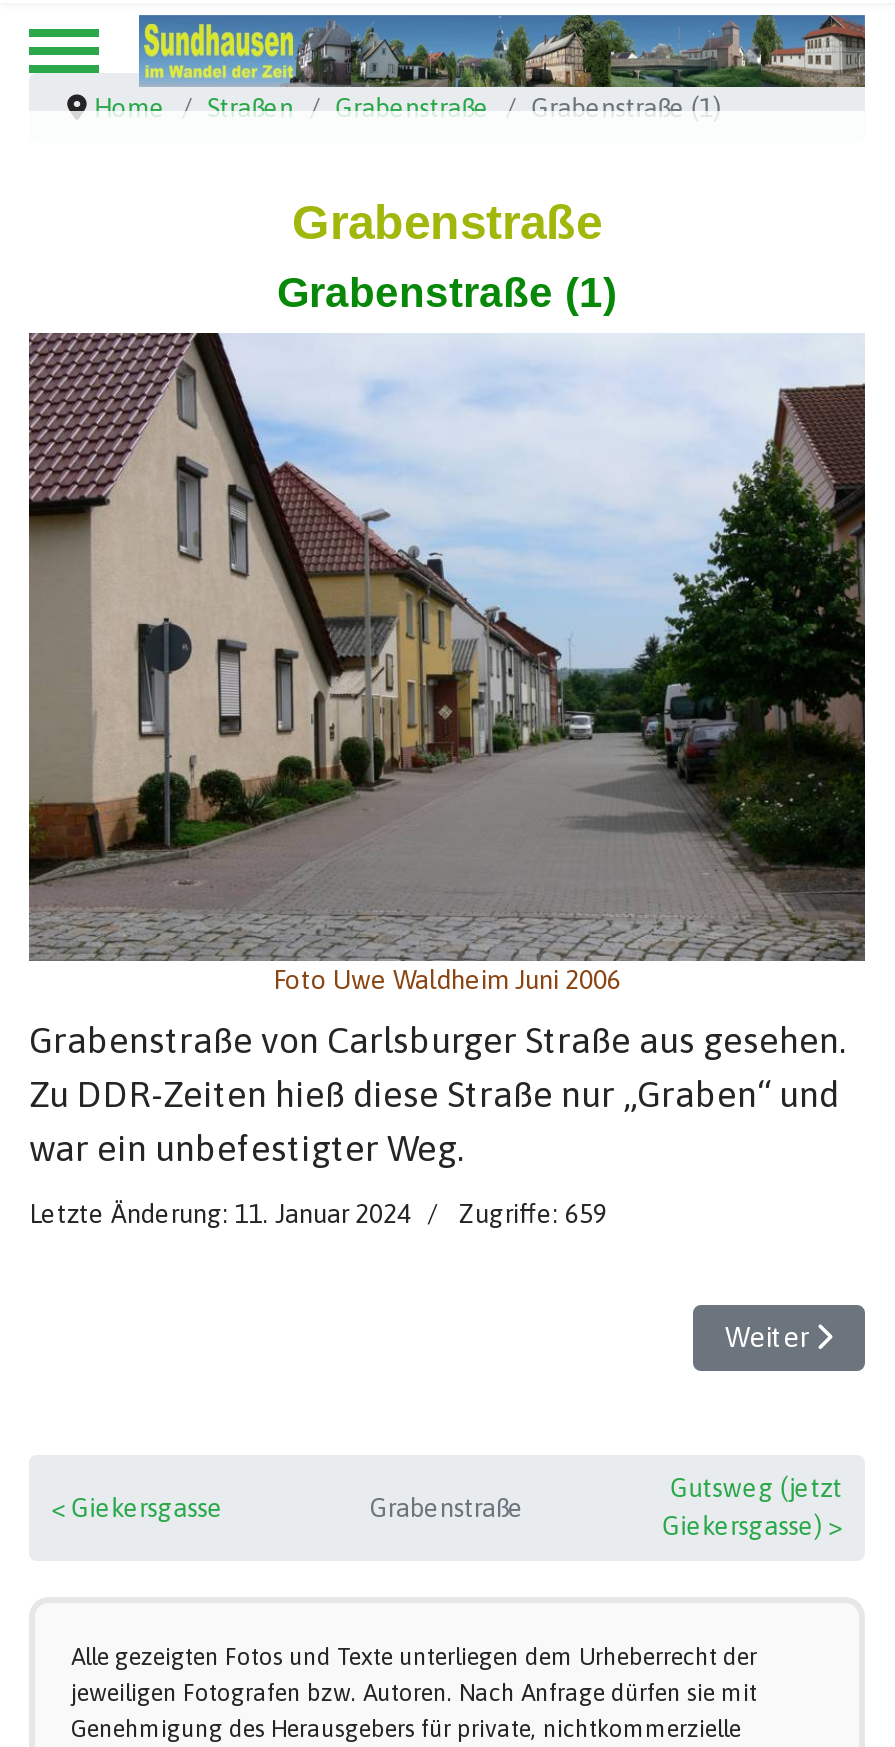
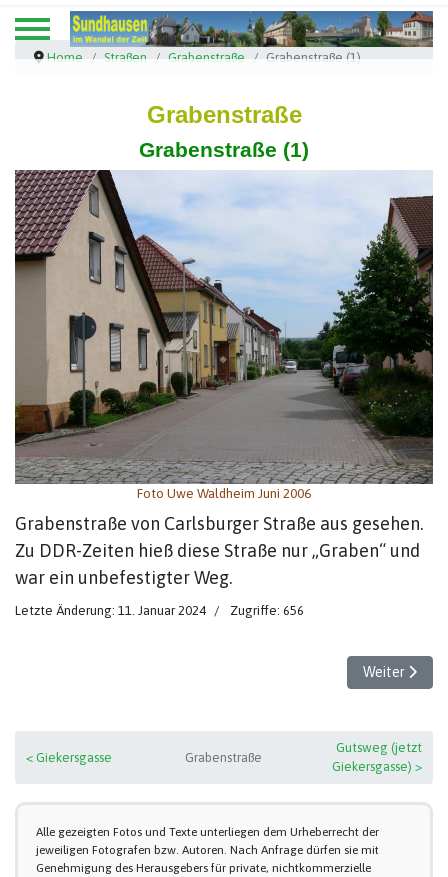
[29,1199,607,1229] Letzte Änderung: 11. Januar 2024 Zugriffe: 659 -> [15,603,304,618] Letzte Änderung: 11. Januar 2024 Zugriffe: 656

